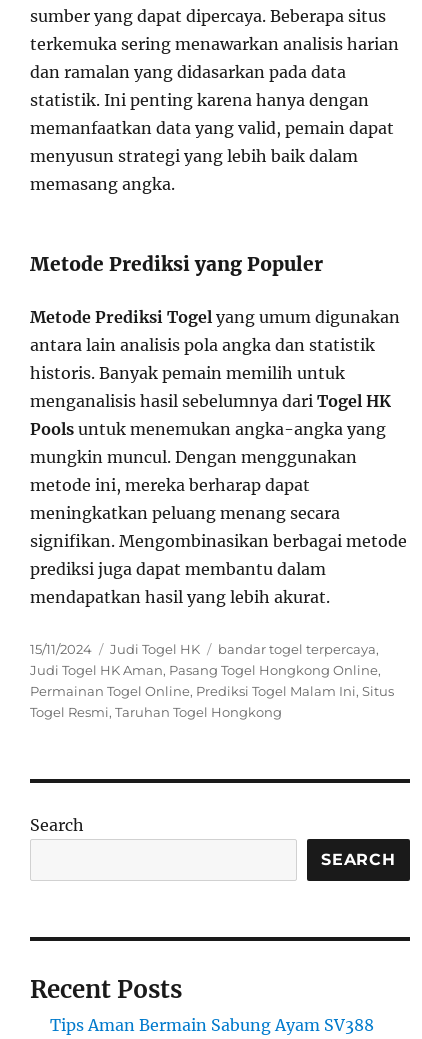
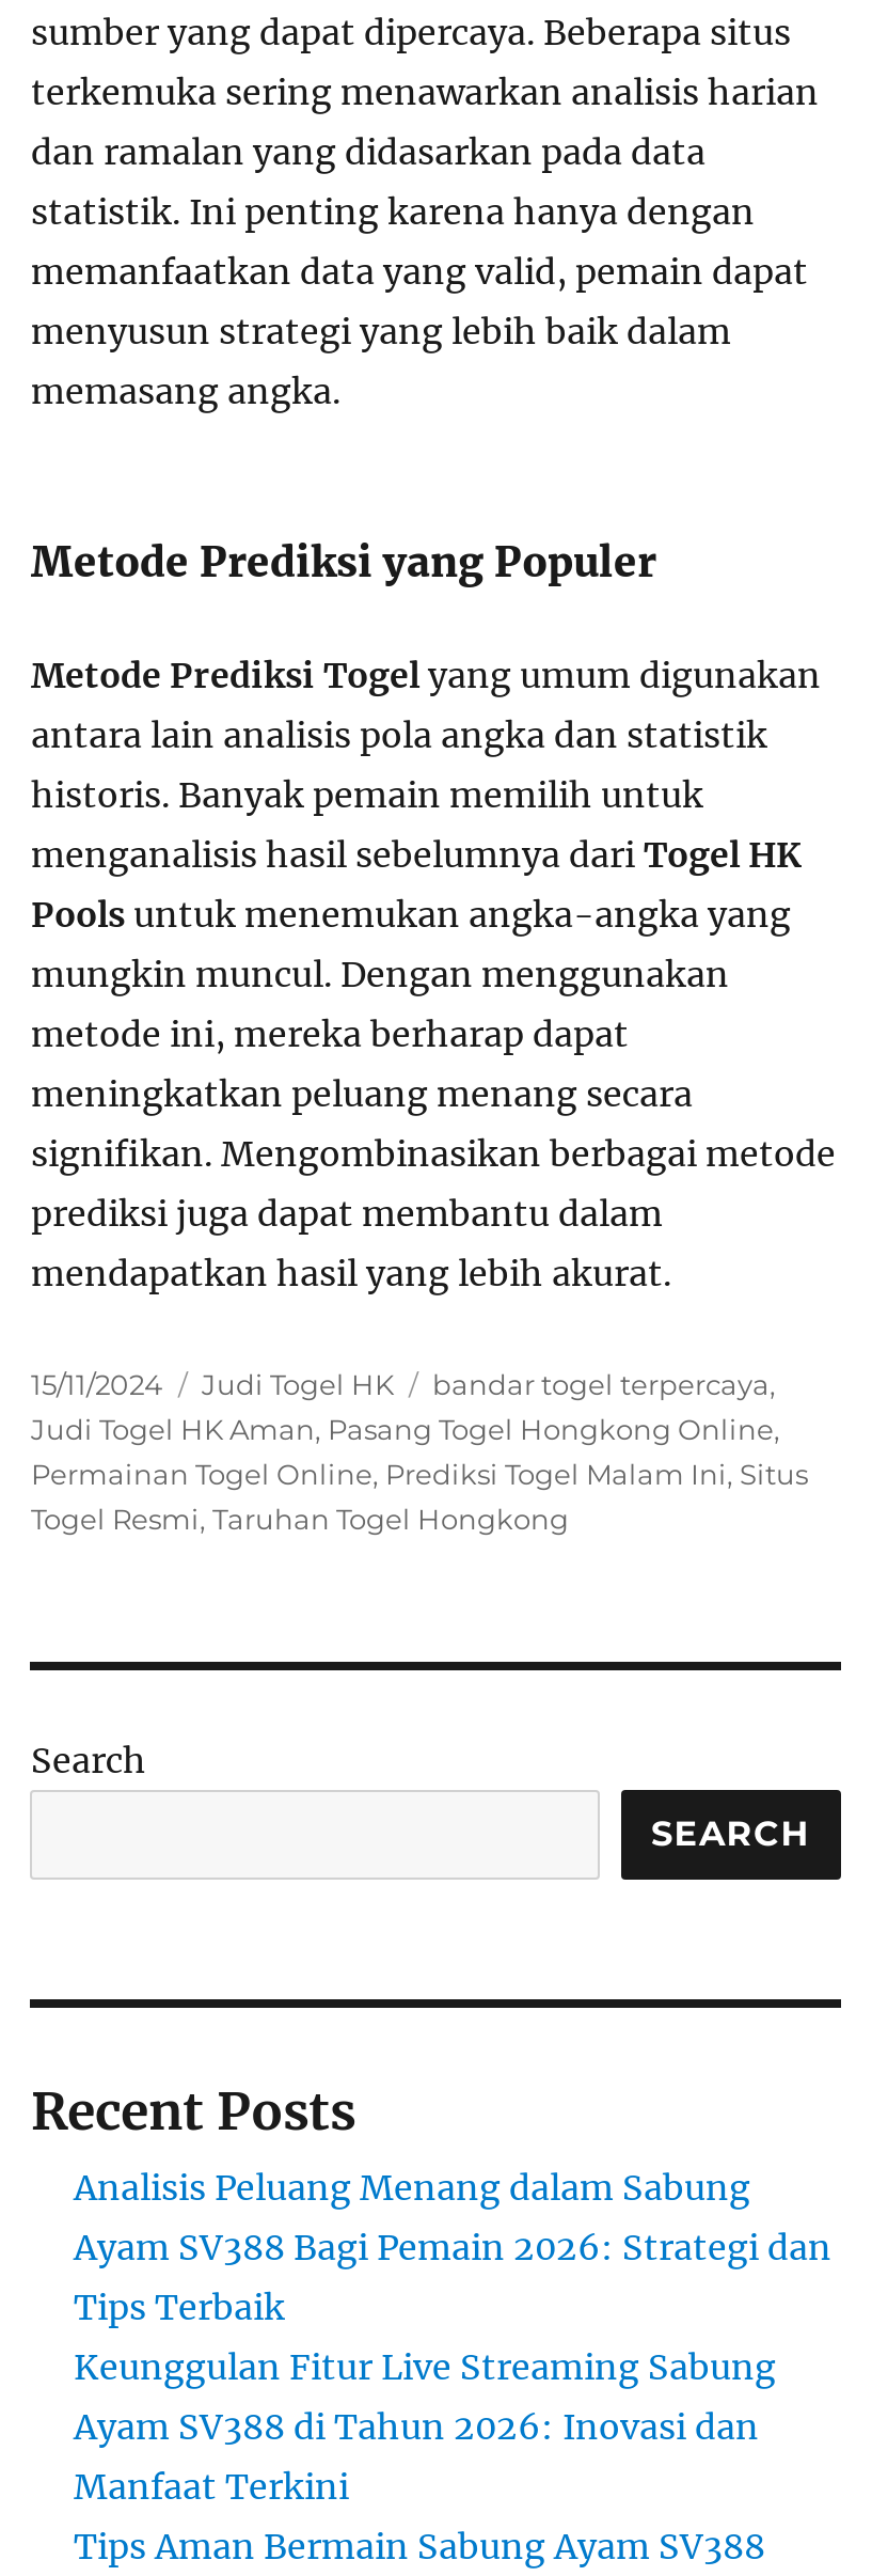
none -> [74,2165,831,2507] Analisis Peluang Menang dalam Sabung | Ayam SV388 Bagi Pemain 2026: Strategi dan | Tips Terbaik | Keunggulan Fitur Live Streaming Sabung | Ayam SV388 di Tahun 2026: Inovasi dan | Manfaat Terkini

